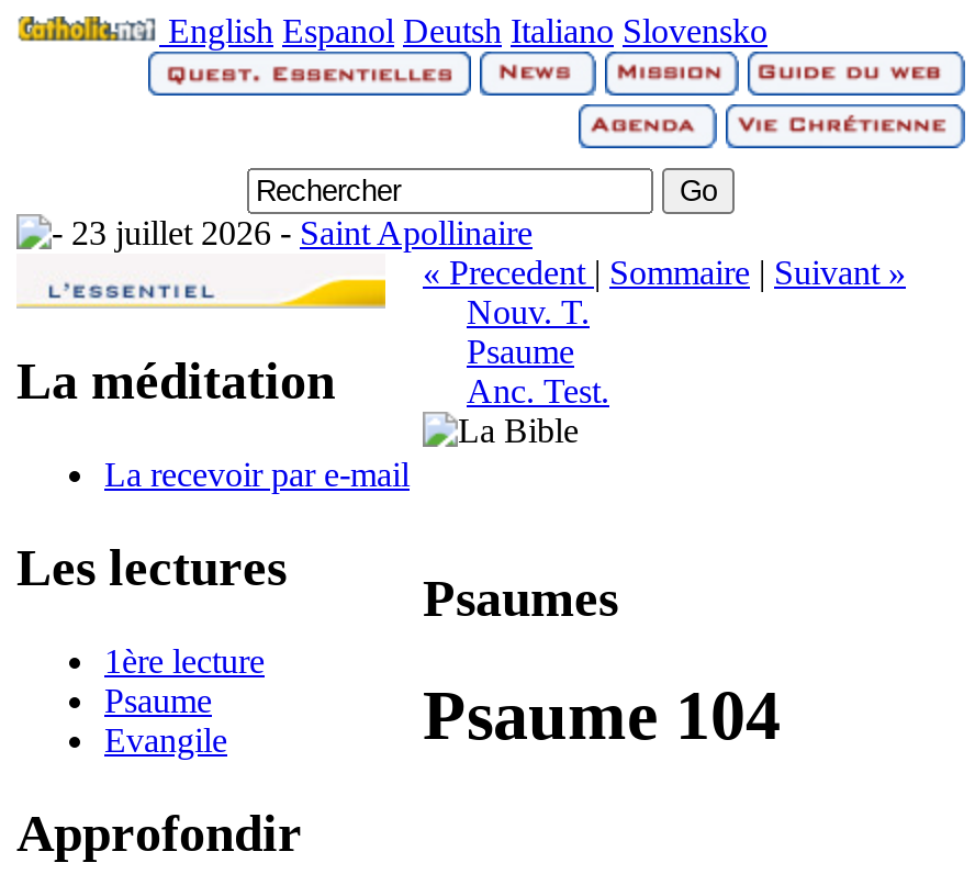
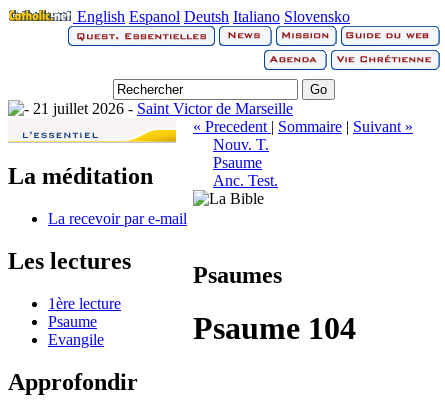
[63,214,533,251] 23 juillet 2026 -Saint Apollinaire -> [29,100,293,117] 21 juillet 2026 -Saint Victor de Marseille

